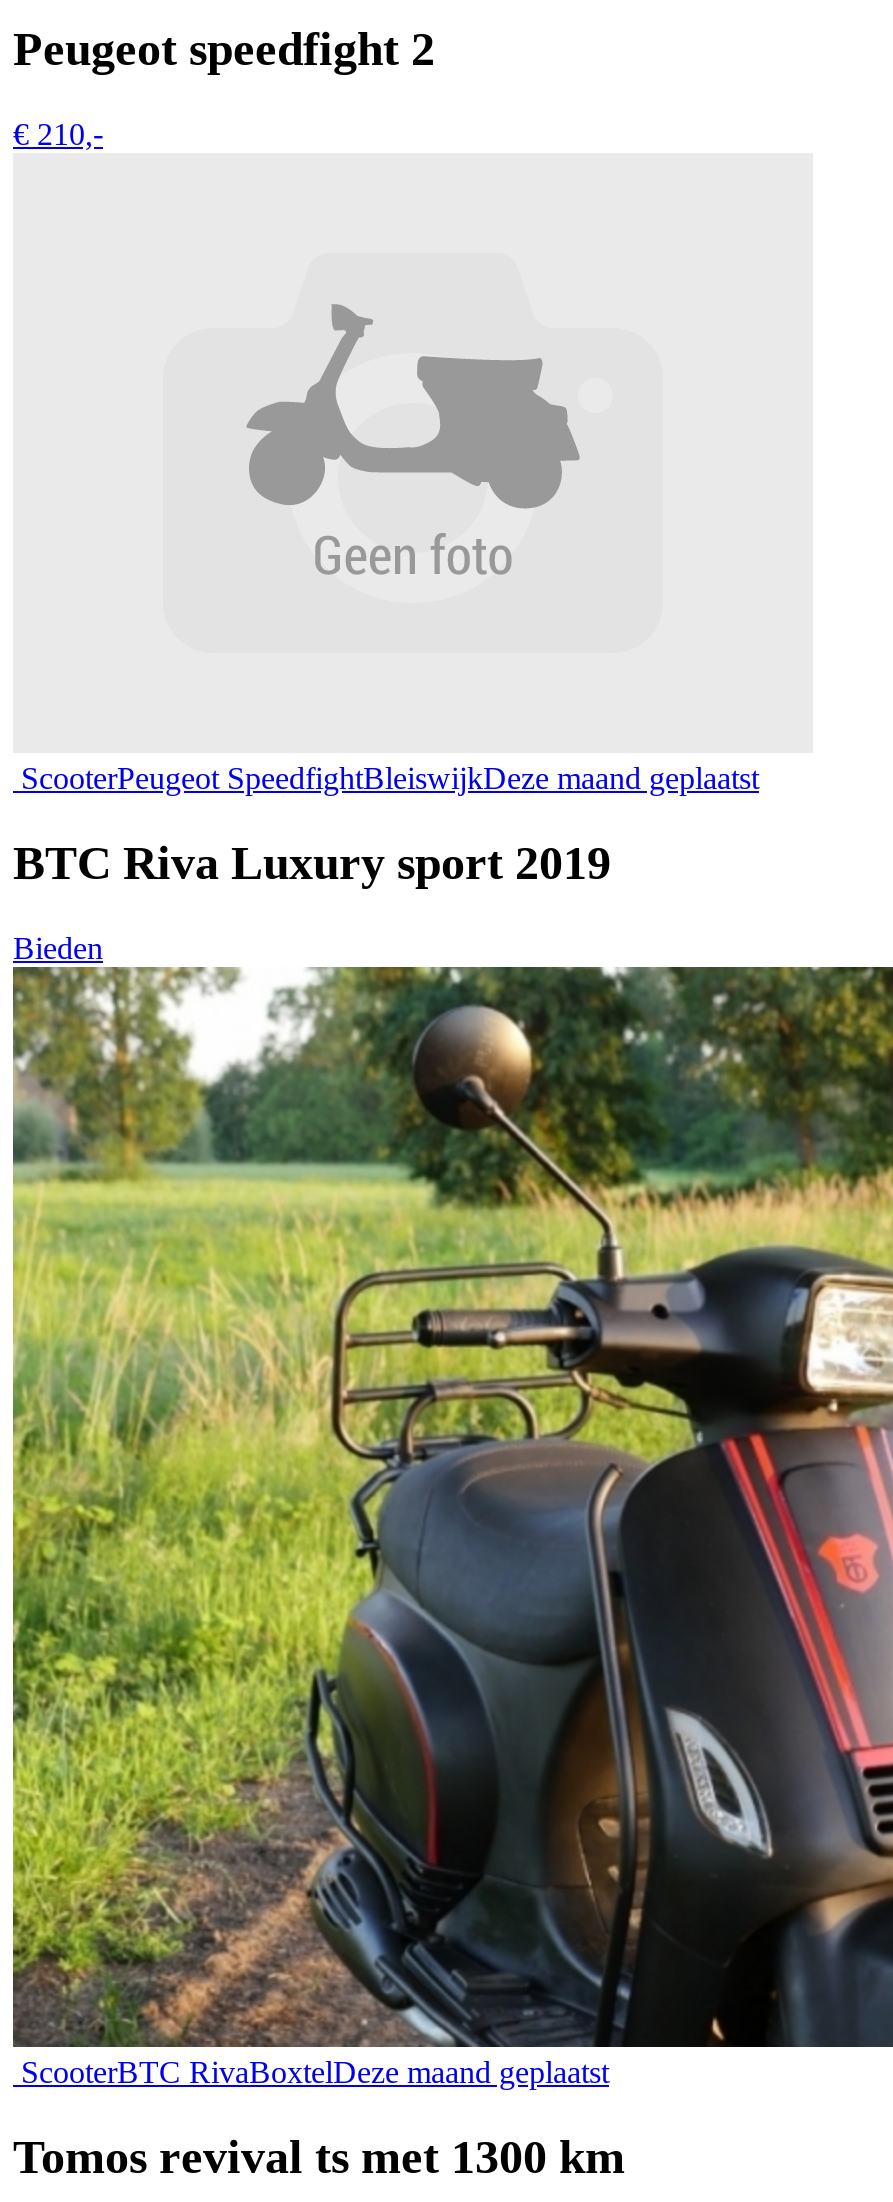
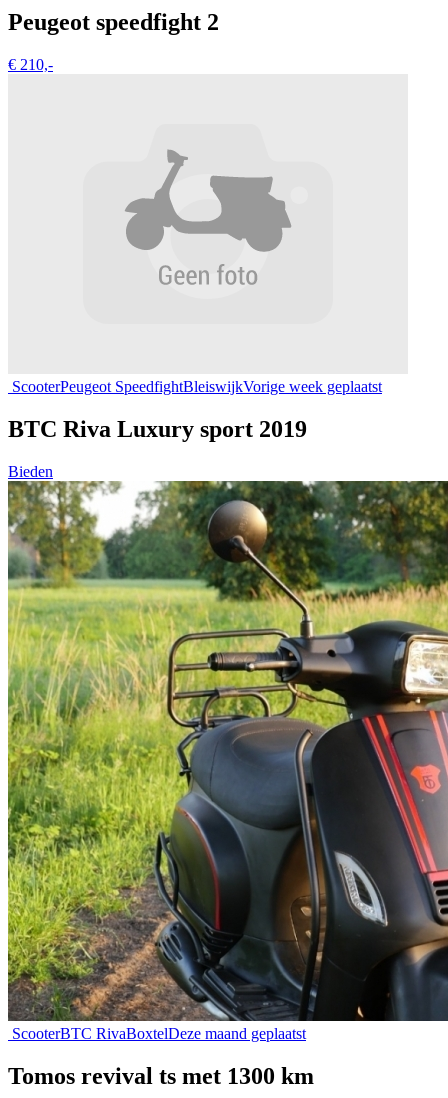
[21,761,759,795] ScooterPeugeot SpeedfightBleiswijkDeze maand geplaatst -> [12,378,382,395] ScooterPeugeot SpeedfightBleiswijkVorige week geplaatst

